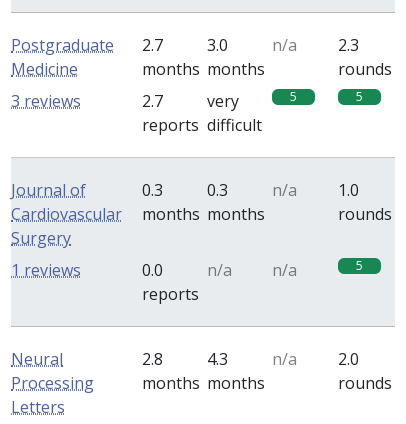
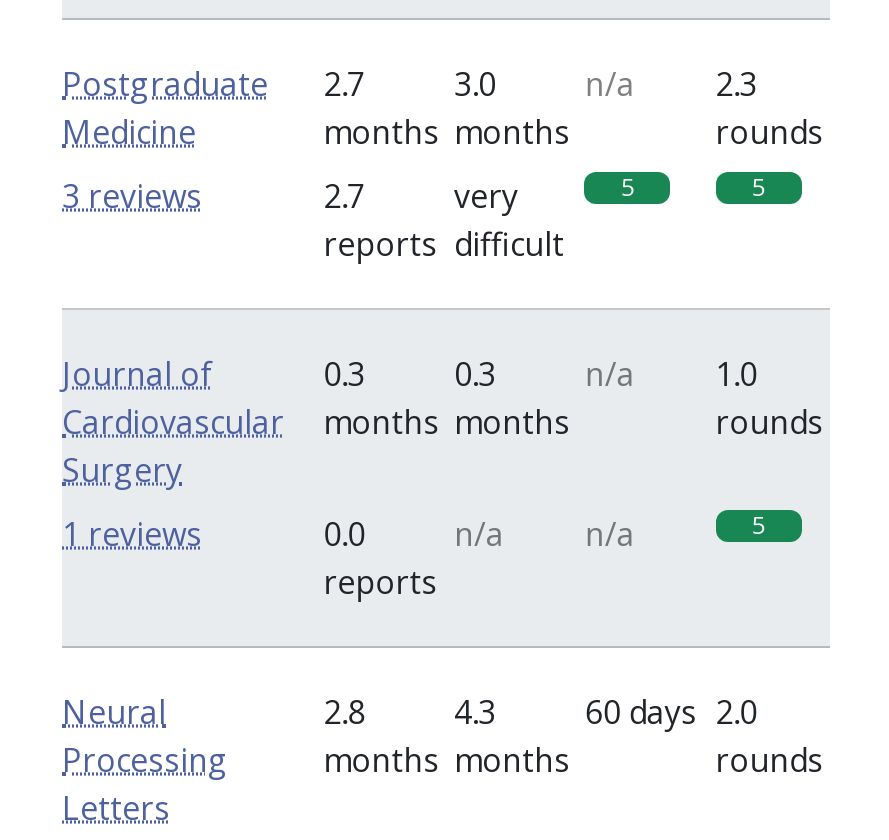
[272,348,359,370] n/a | 2.0 -> [585,690,757,734] 60 days 2.0

